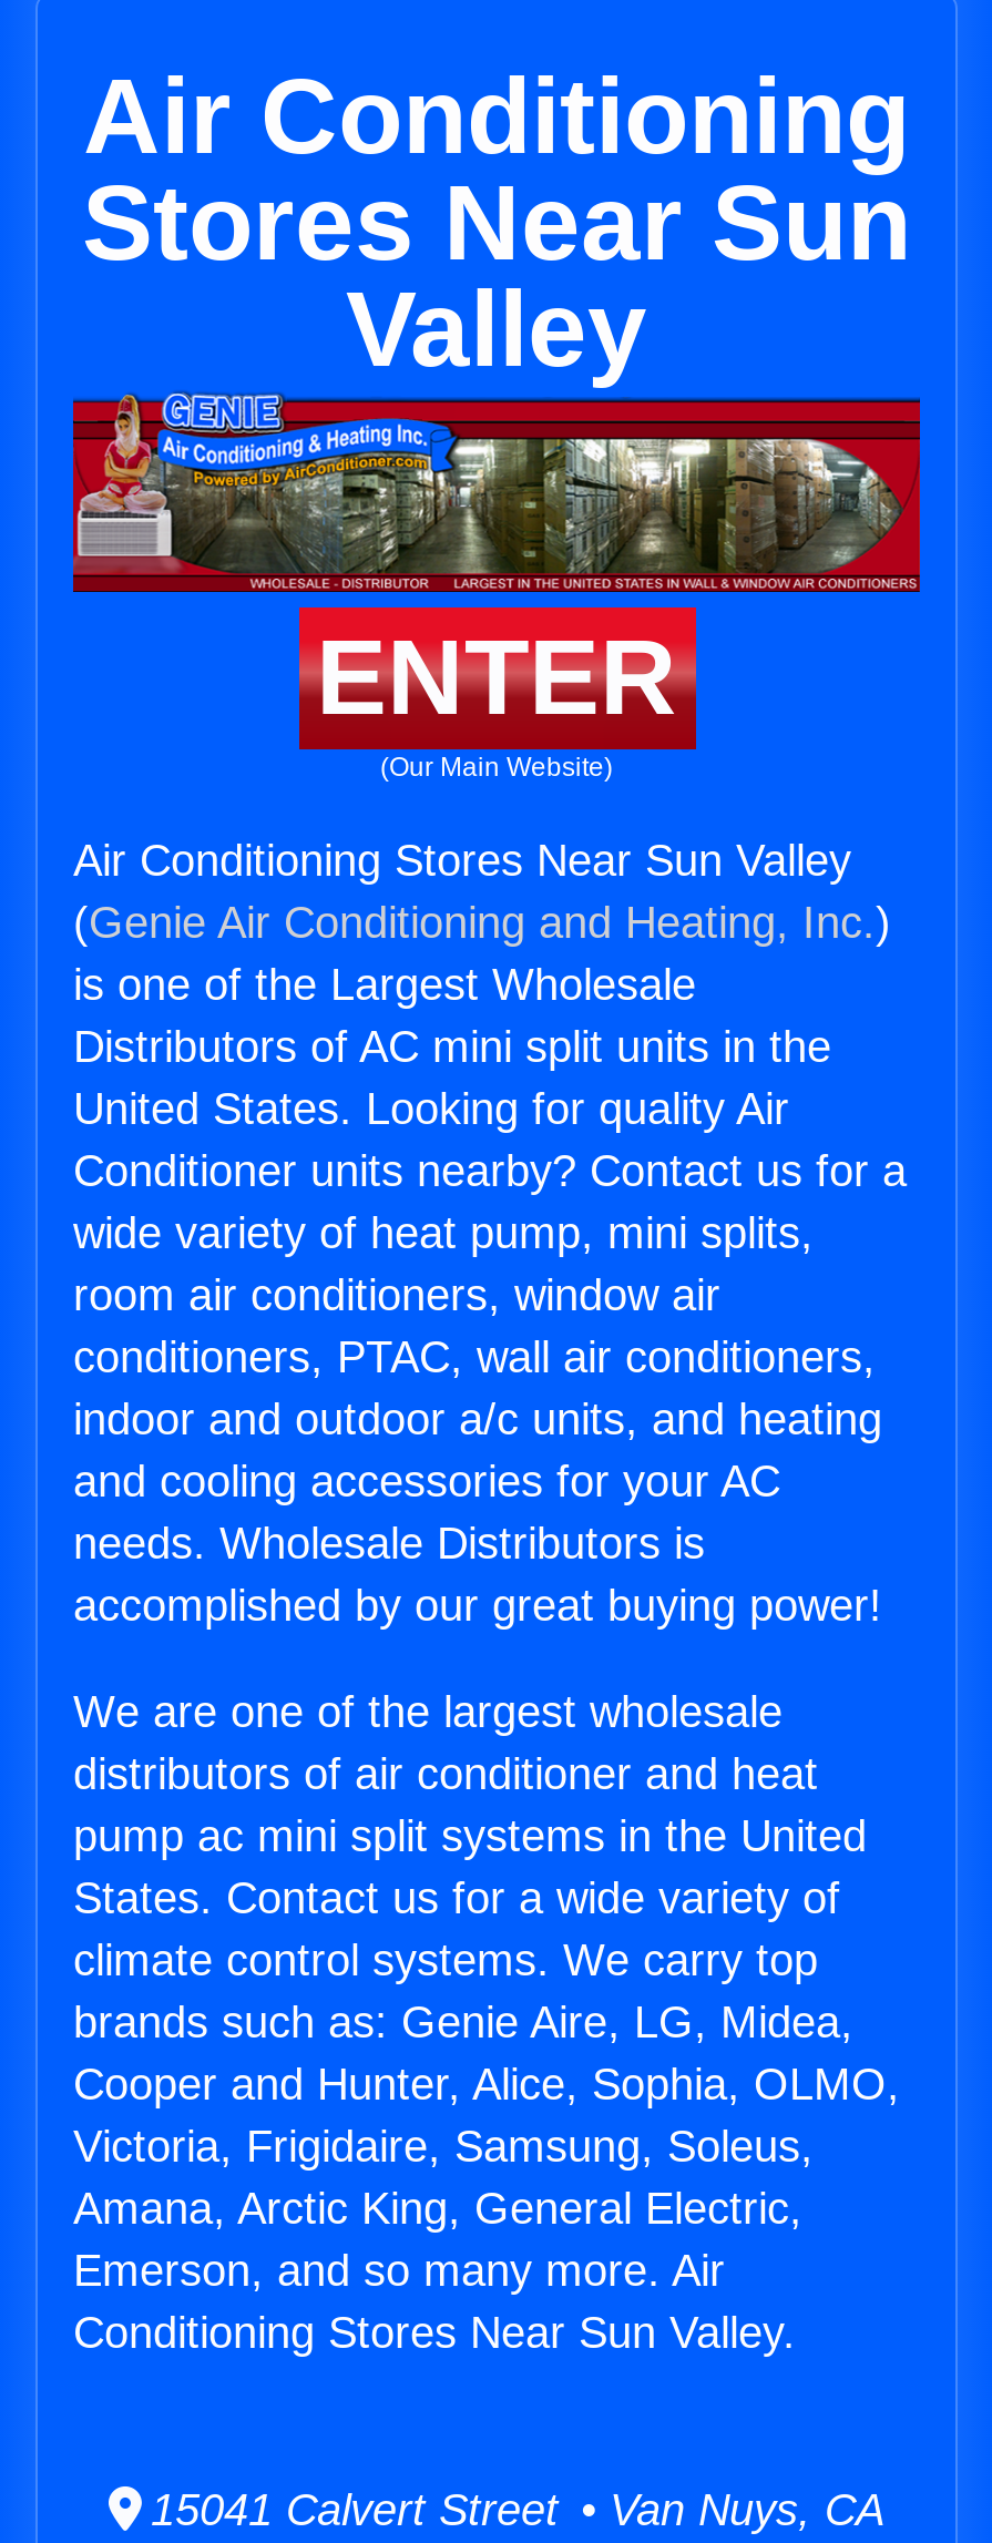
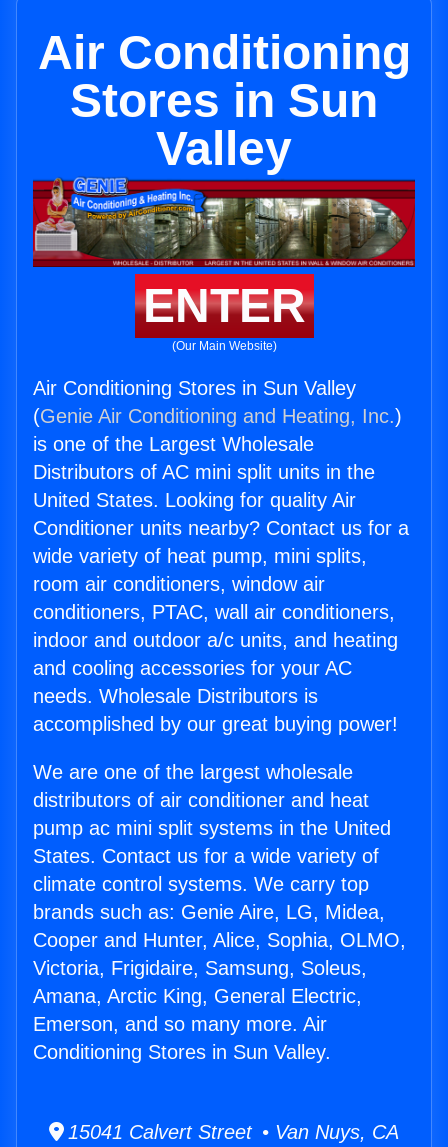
[82,164,911,282] Stores Near Sun -> [70,74,378,127] Stores in Sun
[73,836,851,885] Air Conditioning Stores Near Sun Valley -> [33,377,356,399] Air Conditioning Stores in Sun Valley
[73,2308,796,2357] Conditioning Stores Near Sun Valley. -> [33,1041,331,1063] Conditioning Stores in Sun Valley.

